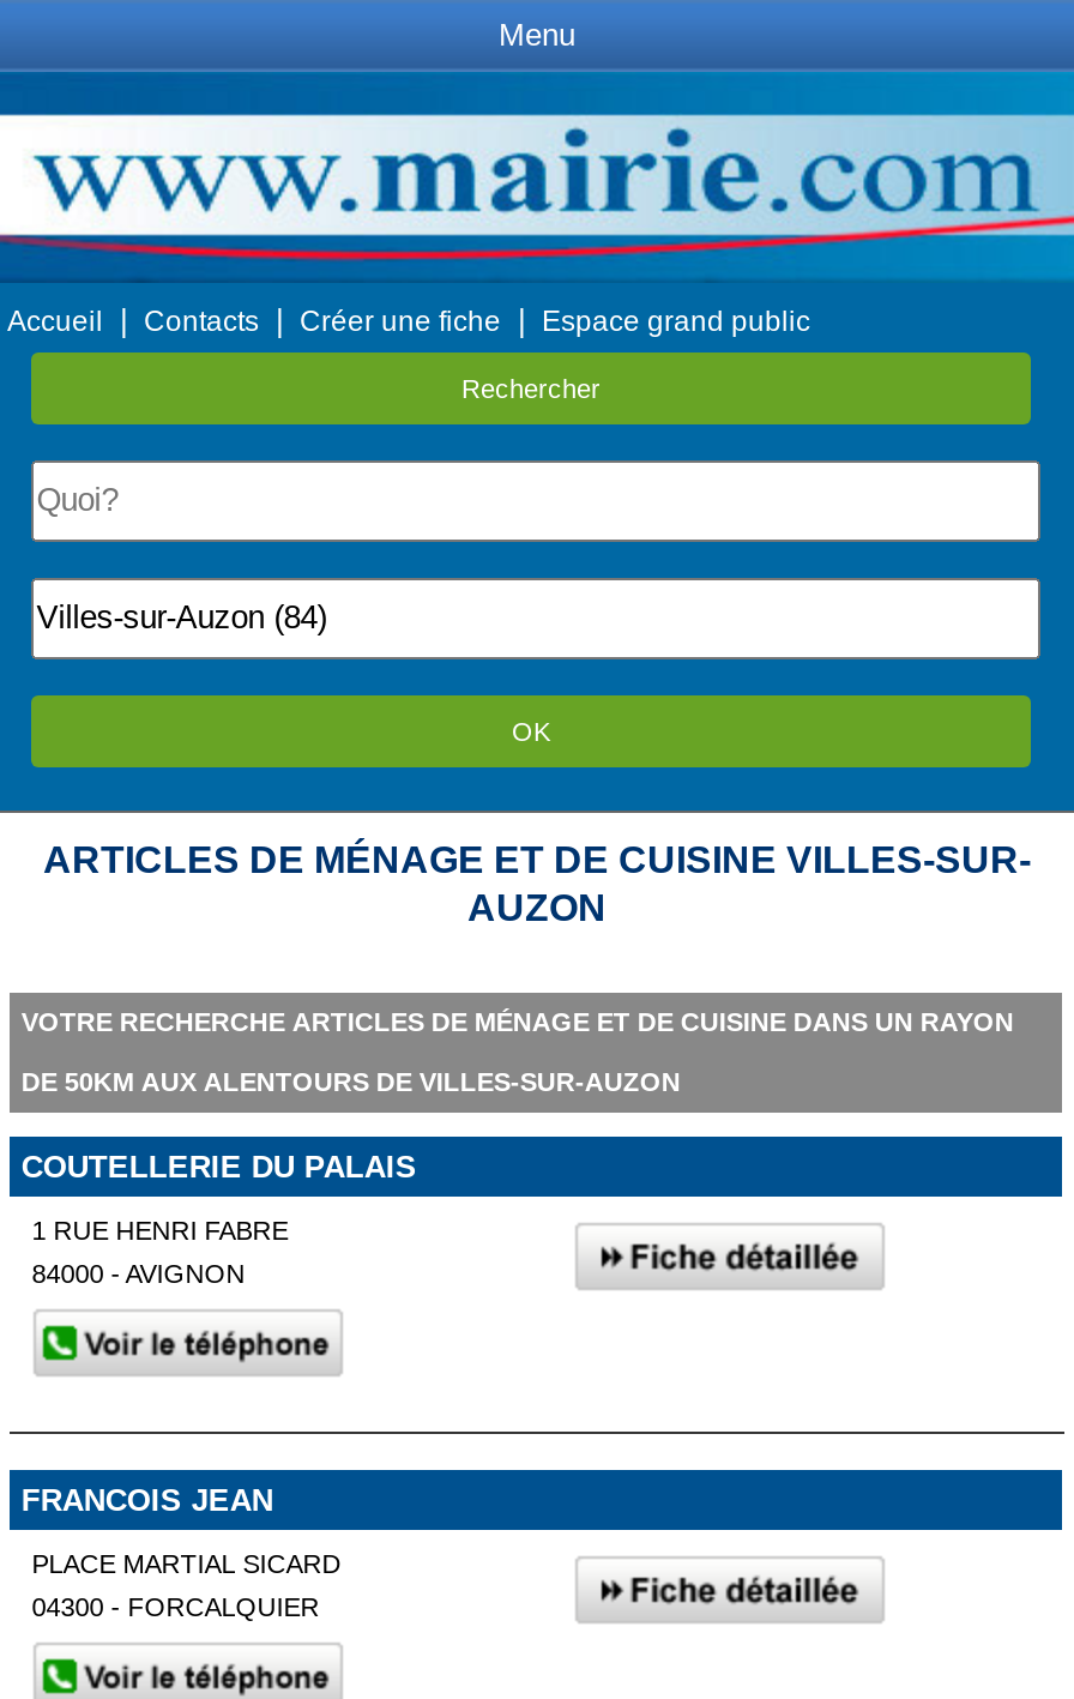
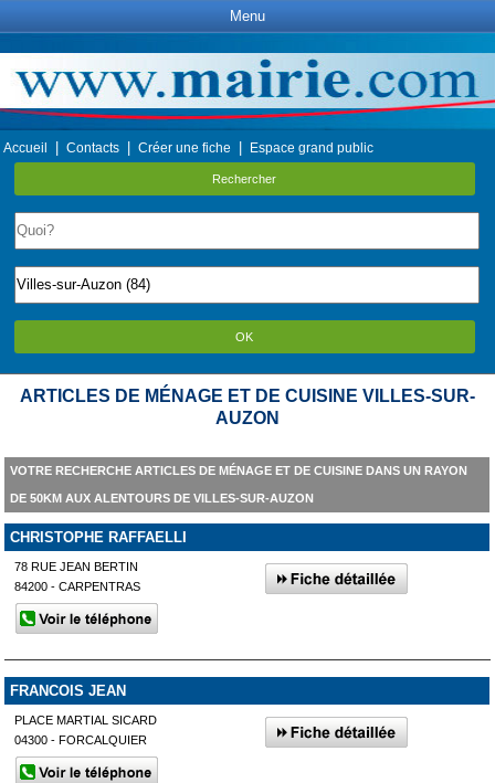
[21,1149,417,1185] COUTELLERIE DU PALAIS -> [10,529,187,546] CHRISTOPHE RAFFAELLI
[32,1216,288,1245] 1 RUE HENRI FABRE -> [15,560,138,573] 78 RUE JEAN BERTIN
[32,1259,245,1288] 84000 - AVIGNON -> [15,580,141,593] 84200 - CARPENTRAS

